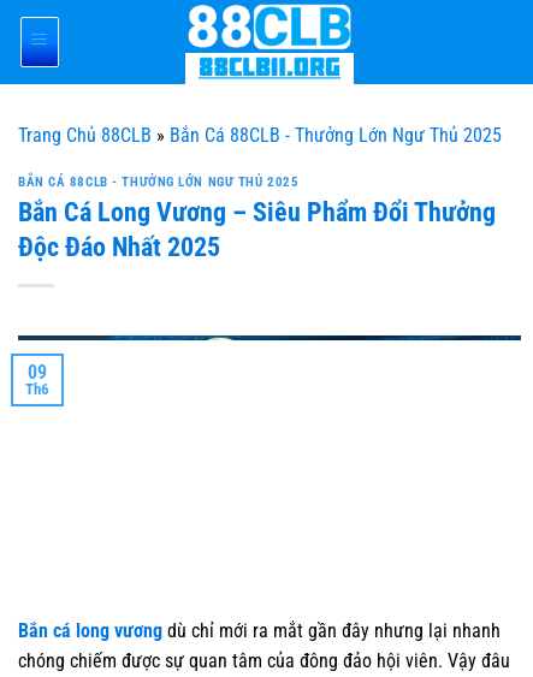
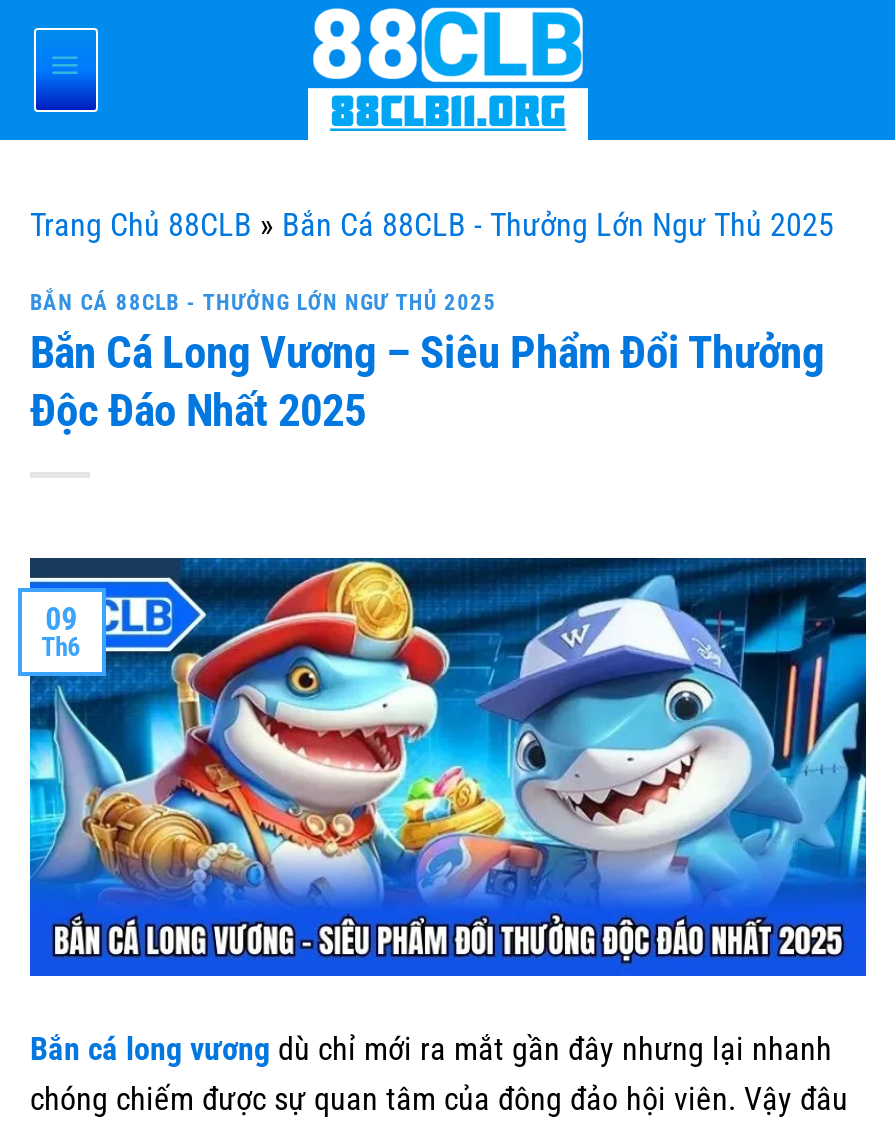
none -> [28,564,868,978] [image]

